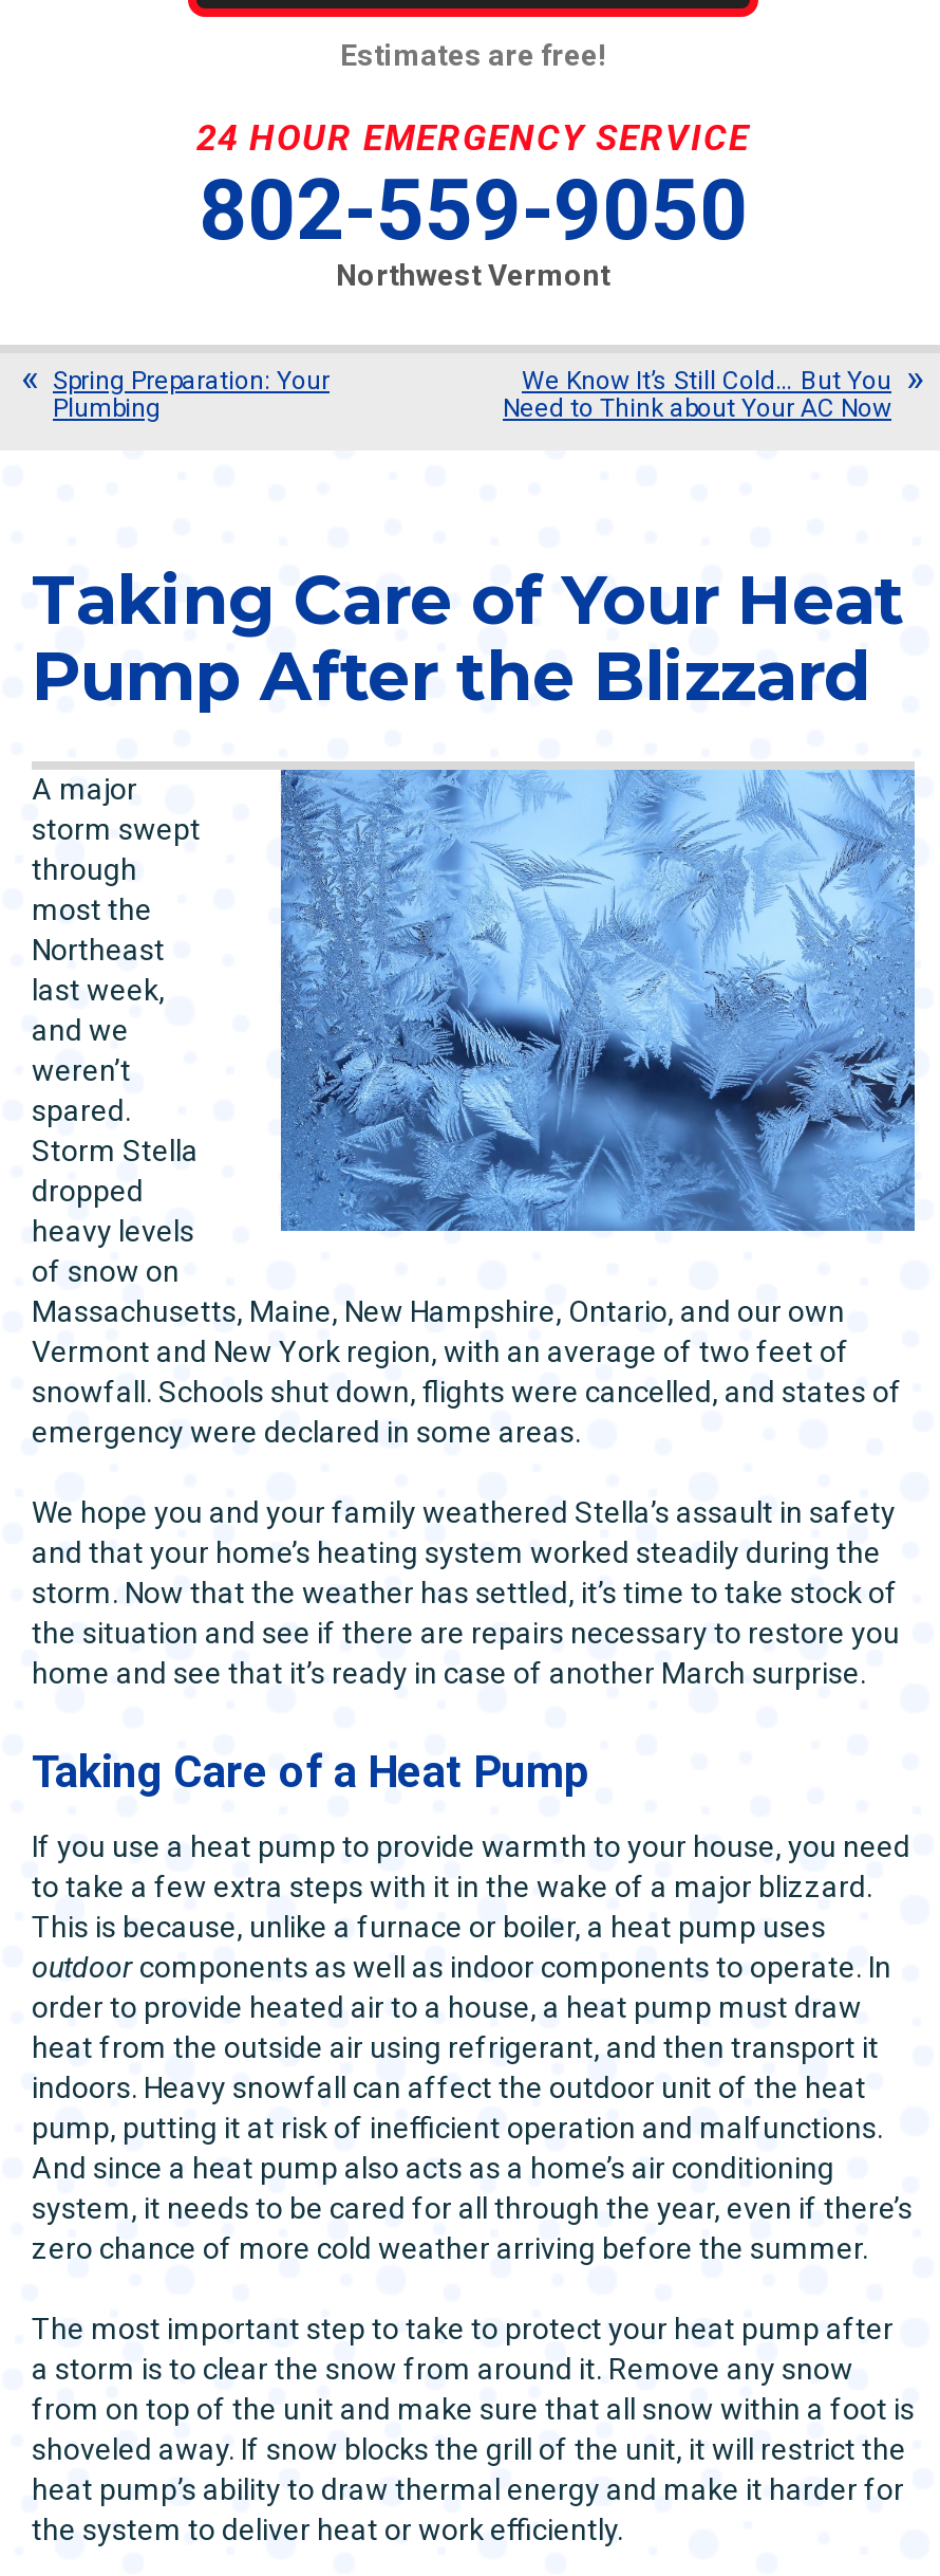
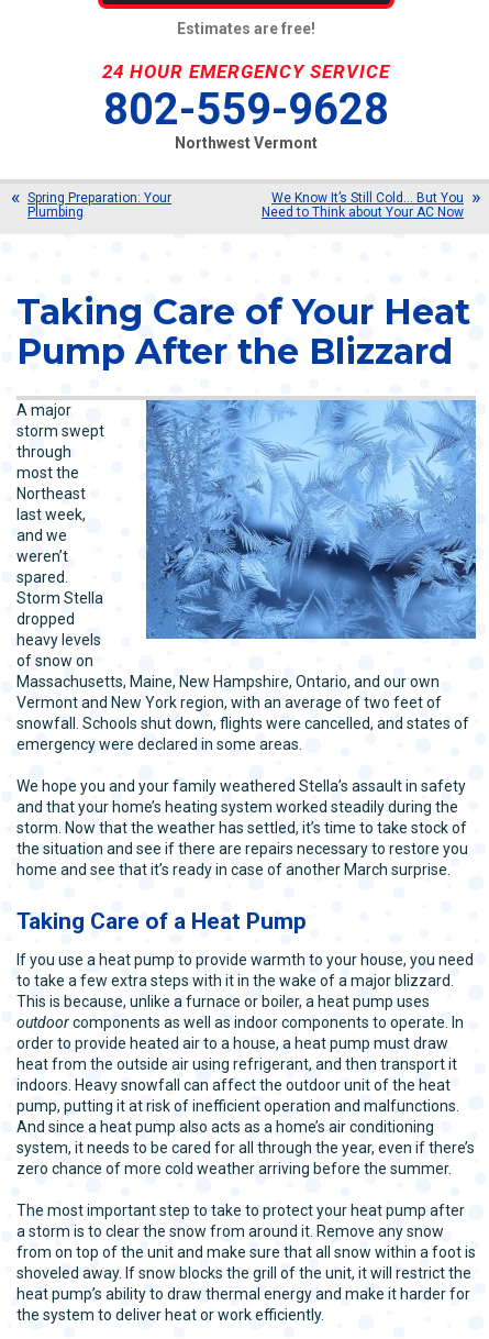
[199,160,748,259] 802-559-9050 -> [103,83,389,135] 802-559-9628

